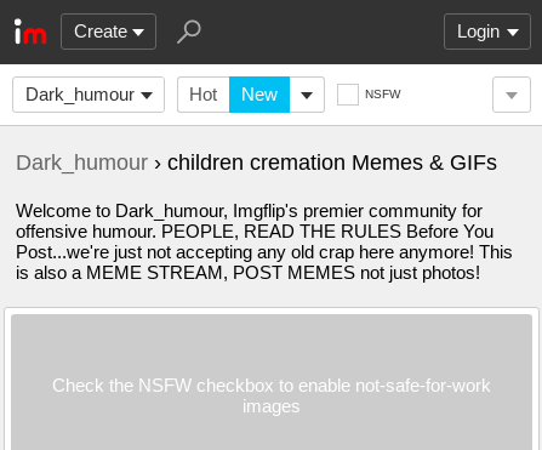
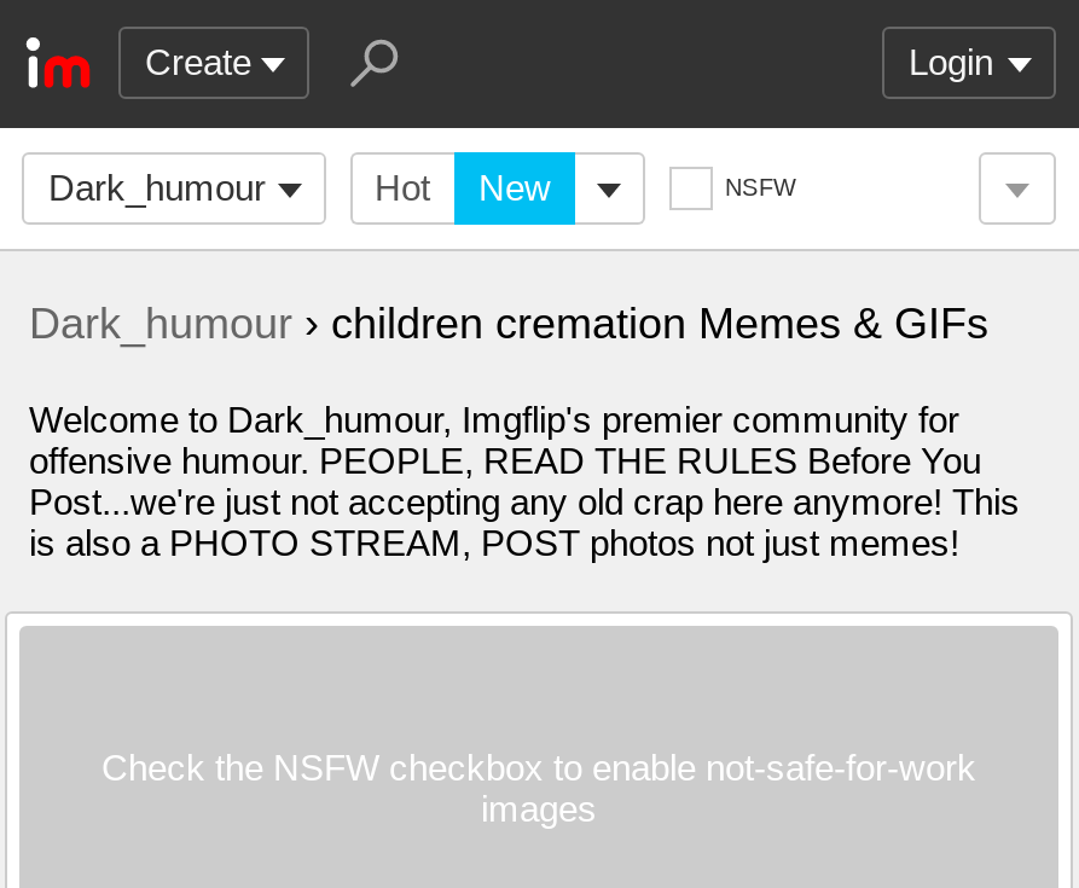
[16,262,480,283] is also a MEME STREAM, POST MEMES not just photos! -> [29,522,959,563] is also a PHOTO STREAM, POST photos not just memes!

